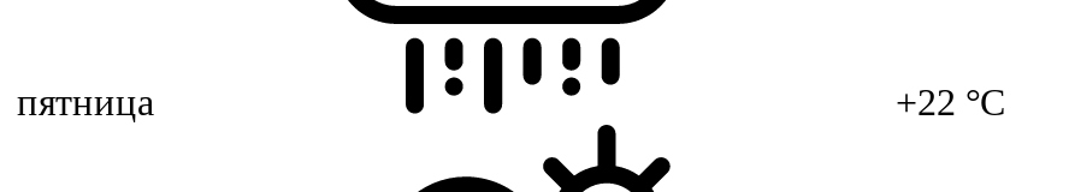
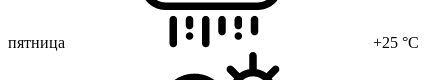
[896,81,1006,122] +22 °C -> [373,34,419,51] +25 °C

